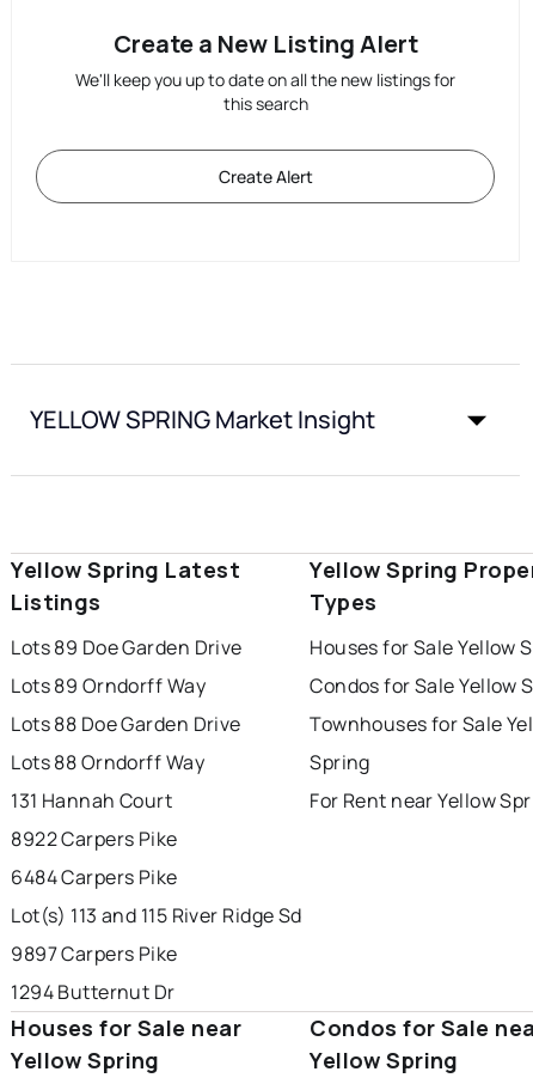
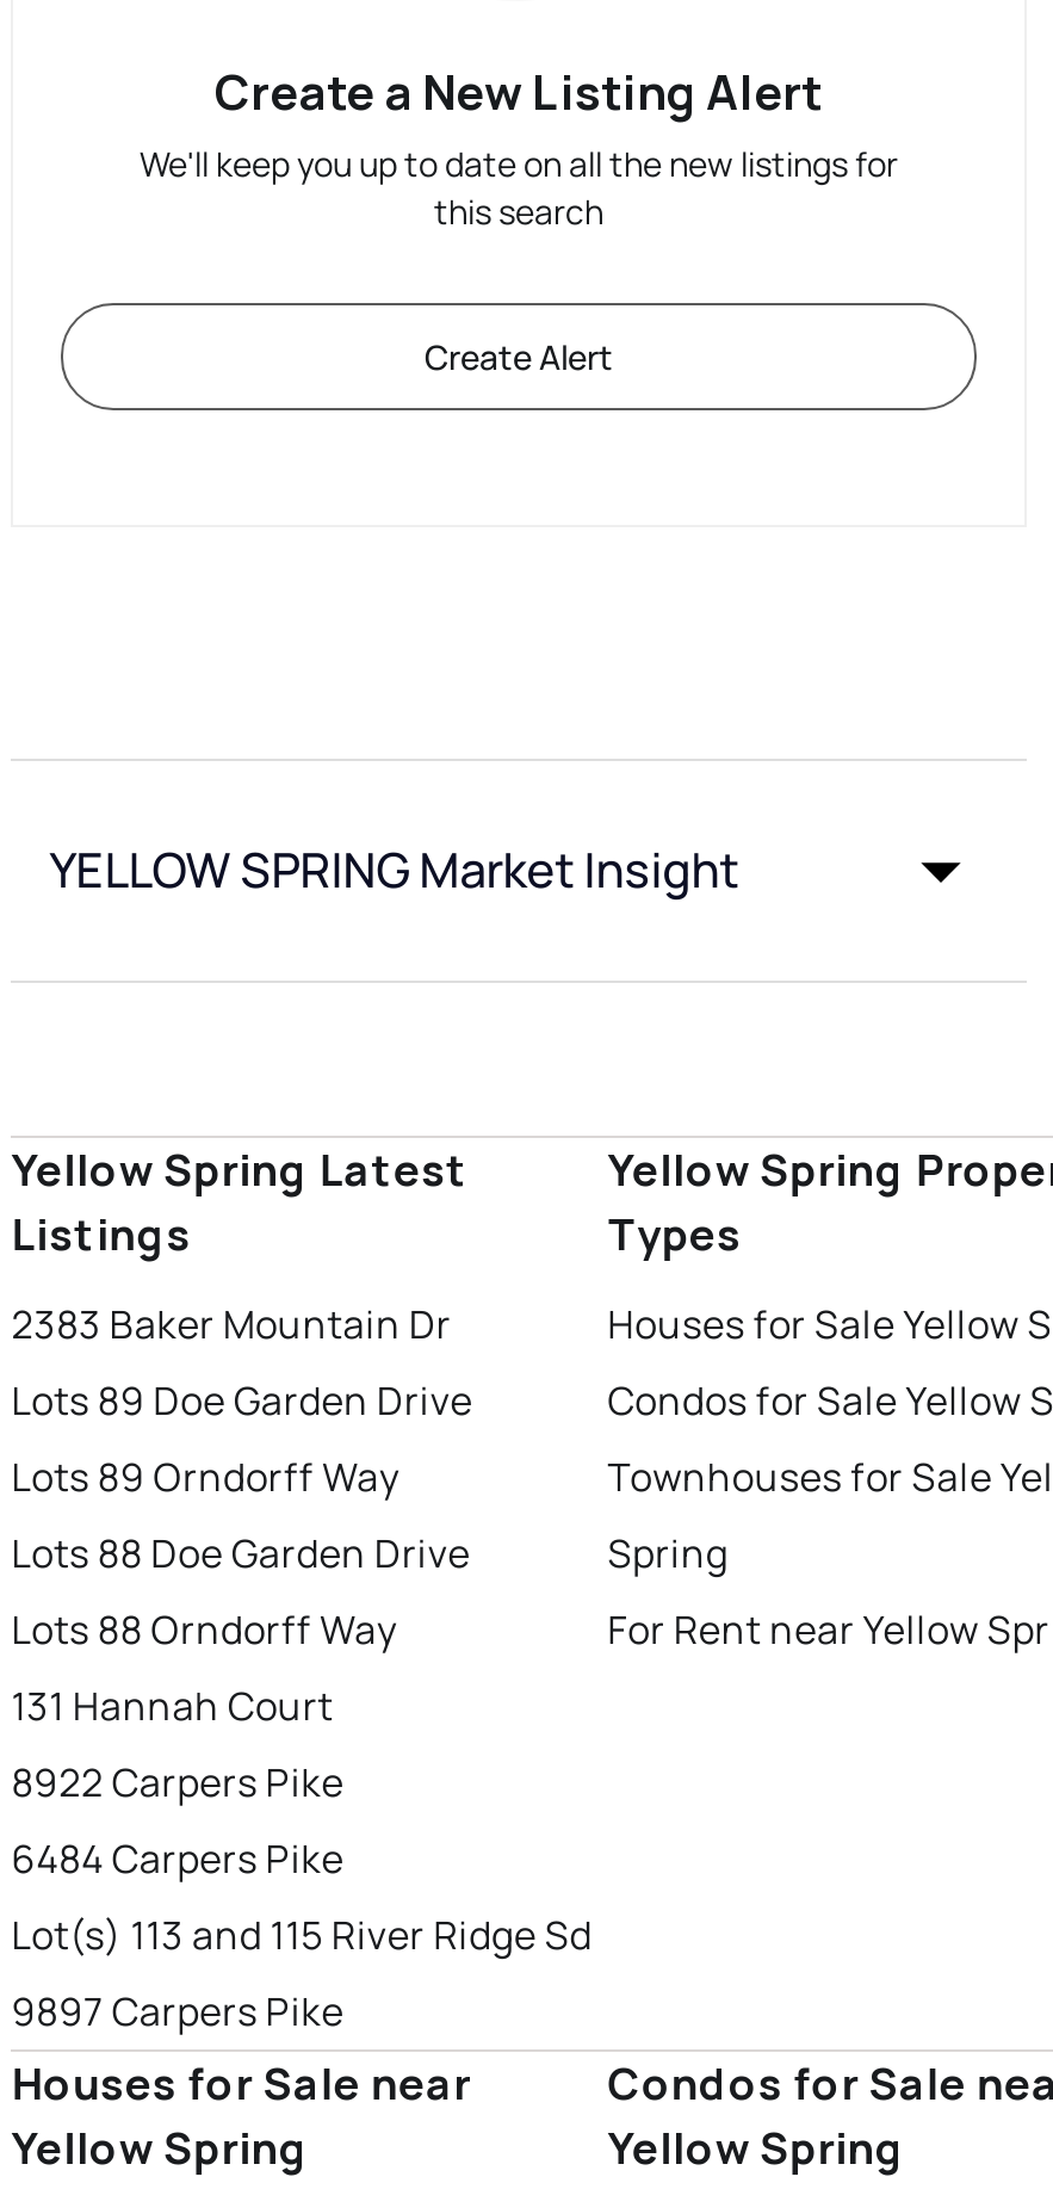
moved [11,635,302,967] -> [11,1373,592,2037]: Lots 89 Doe Garden Drive | Lots 89 Orndorff Way | Lots 88 Doe Garden Drive | ... | Lot(s) 113 and 115 River Ridge Sd | 9897 Carpers Pike
none -> [11,1297,452,1349] 2383 Baker Mountain Dr
[11,979,175,1006] 1294 Butternut Dr -> none

